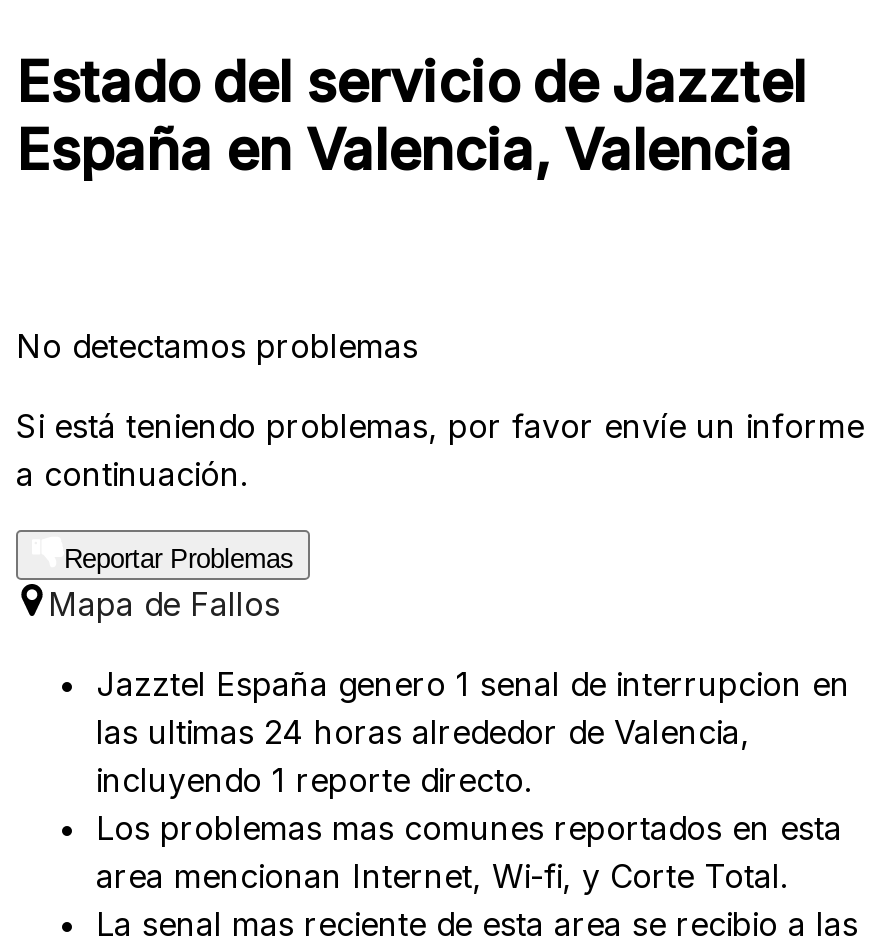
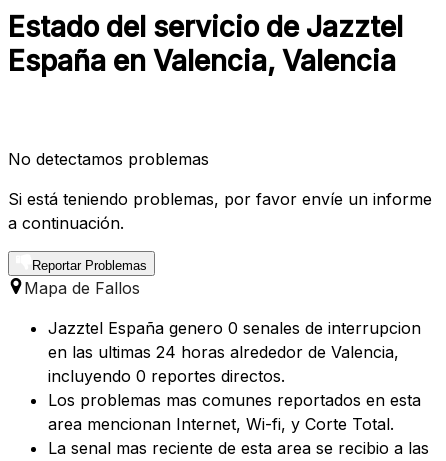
[96,665,850,801] Jazztel España genero 1 senal de interrupcion en | las ultimas 24 horas alrededor de Valencia, | incluyendo 1 reporte directo. -> [48,318,421,386] Jazztel España genero 0 senales de interrupcion | en las ultimas 24 horas alrededor de Valencia, | incluyendo 0 reportes directos.

